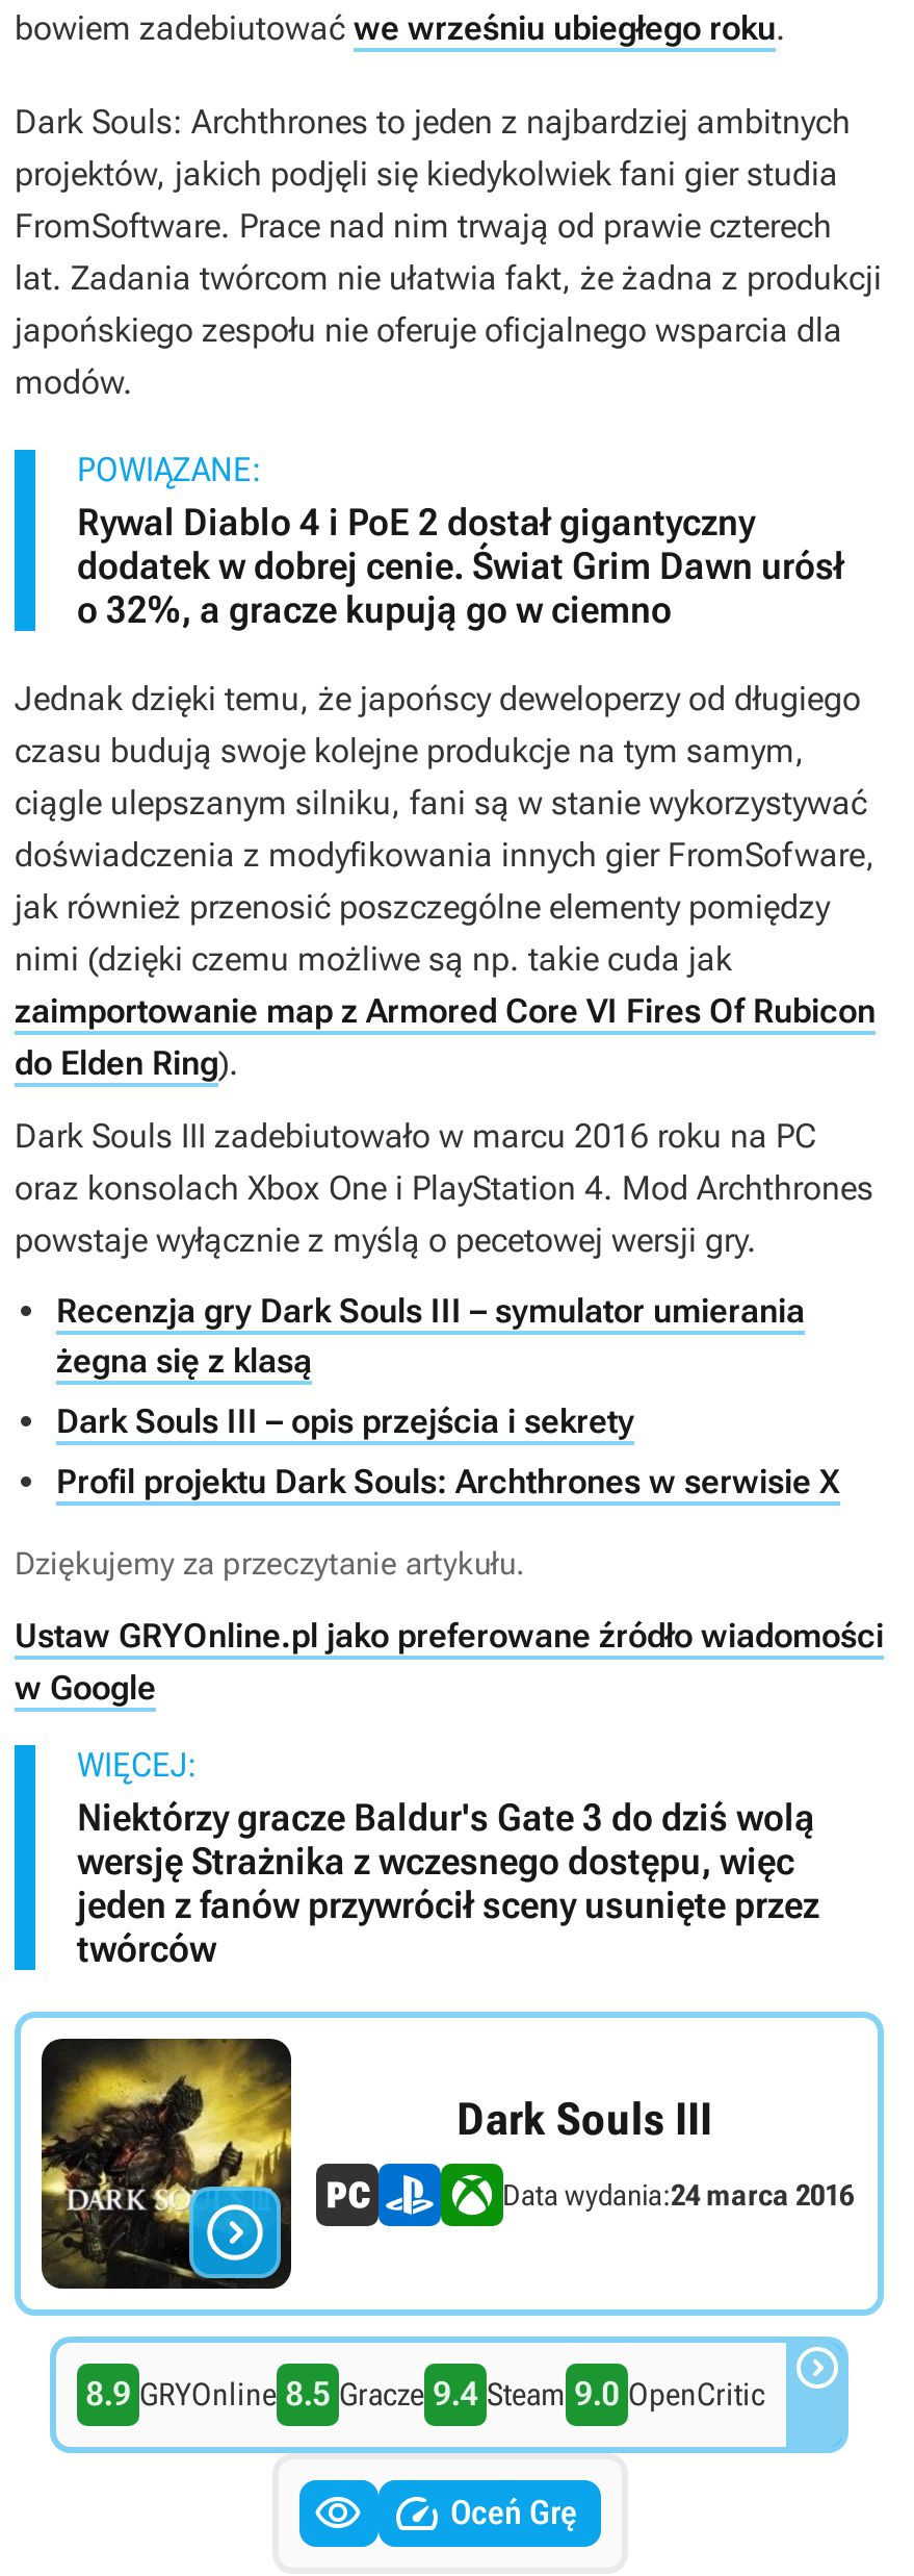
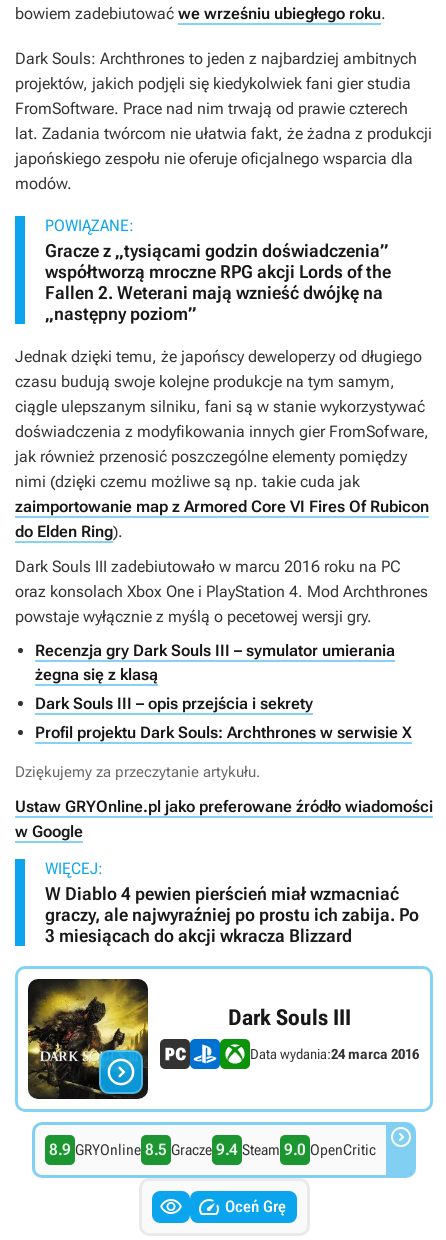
[77,500,844,631] Rywal Diablo 4 i PoE 2 dostał gigantyczny | dodatek w dobrej cenie. Świat Grim Dawn urósł | o 32%, a gracze kupują go w ciemno -> [45,240,391,324] Gracze z „tysiącami godzin doświadczenia” | współtworzą mroczne RPG akcji Lords of the | Fallen 2. Weterani mają wznieść dwójkę na | „następny poziom”
moved [15,679,884,1785] -> [15,347,433,878]: Jednak dzięki temu, że japońscy deweloperzy od długiego | czasu budują swoje kolejne produkcje na tym samym, | ciągle ulepszanym silniku, fani są w stanie wykorzystywać | ... | w Google | WIĘCEJ:
[77,1795,819,1970] Niektórzy gracze Baldur's Gate 3 do dziś wolą | wersję Strażnika z wczesnego dostępu, więc | jeden z fanów przywrócił sceny usunięte przez | twórców -> [45,883,419,946] W Diablo 4 pewien pierścień miał wzmacniać | graczy, ale najwyraźniej po prostu ich zabija. Po | 3 miesiącach do akcji wkracza Blizzard

